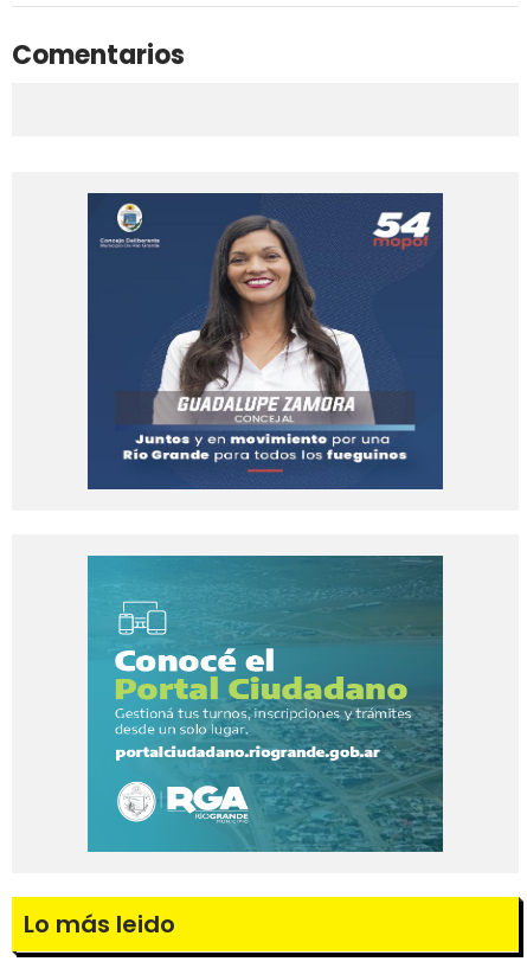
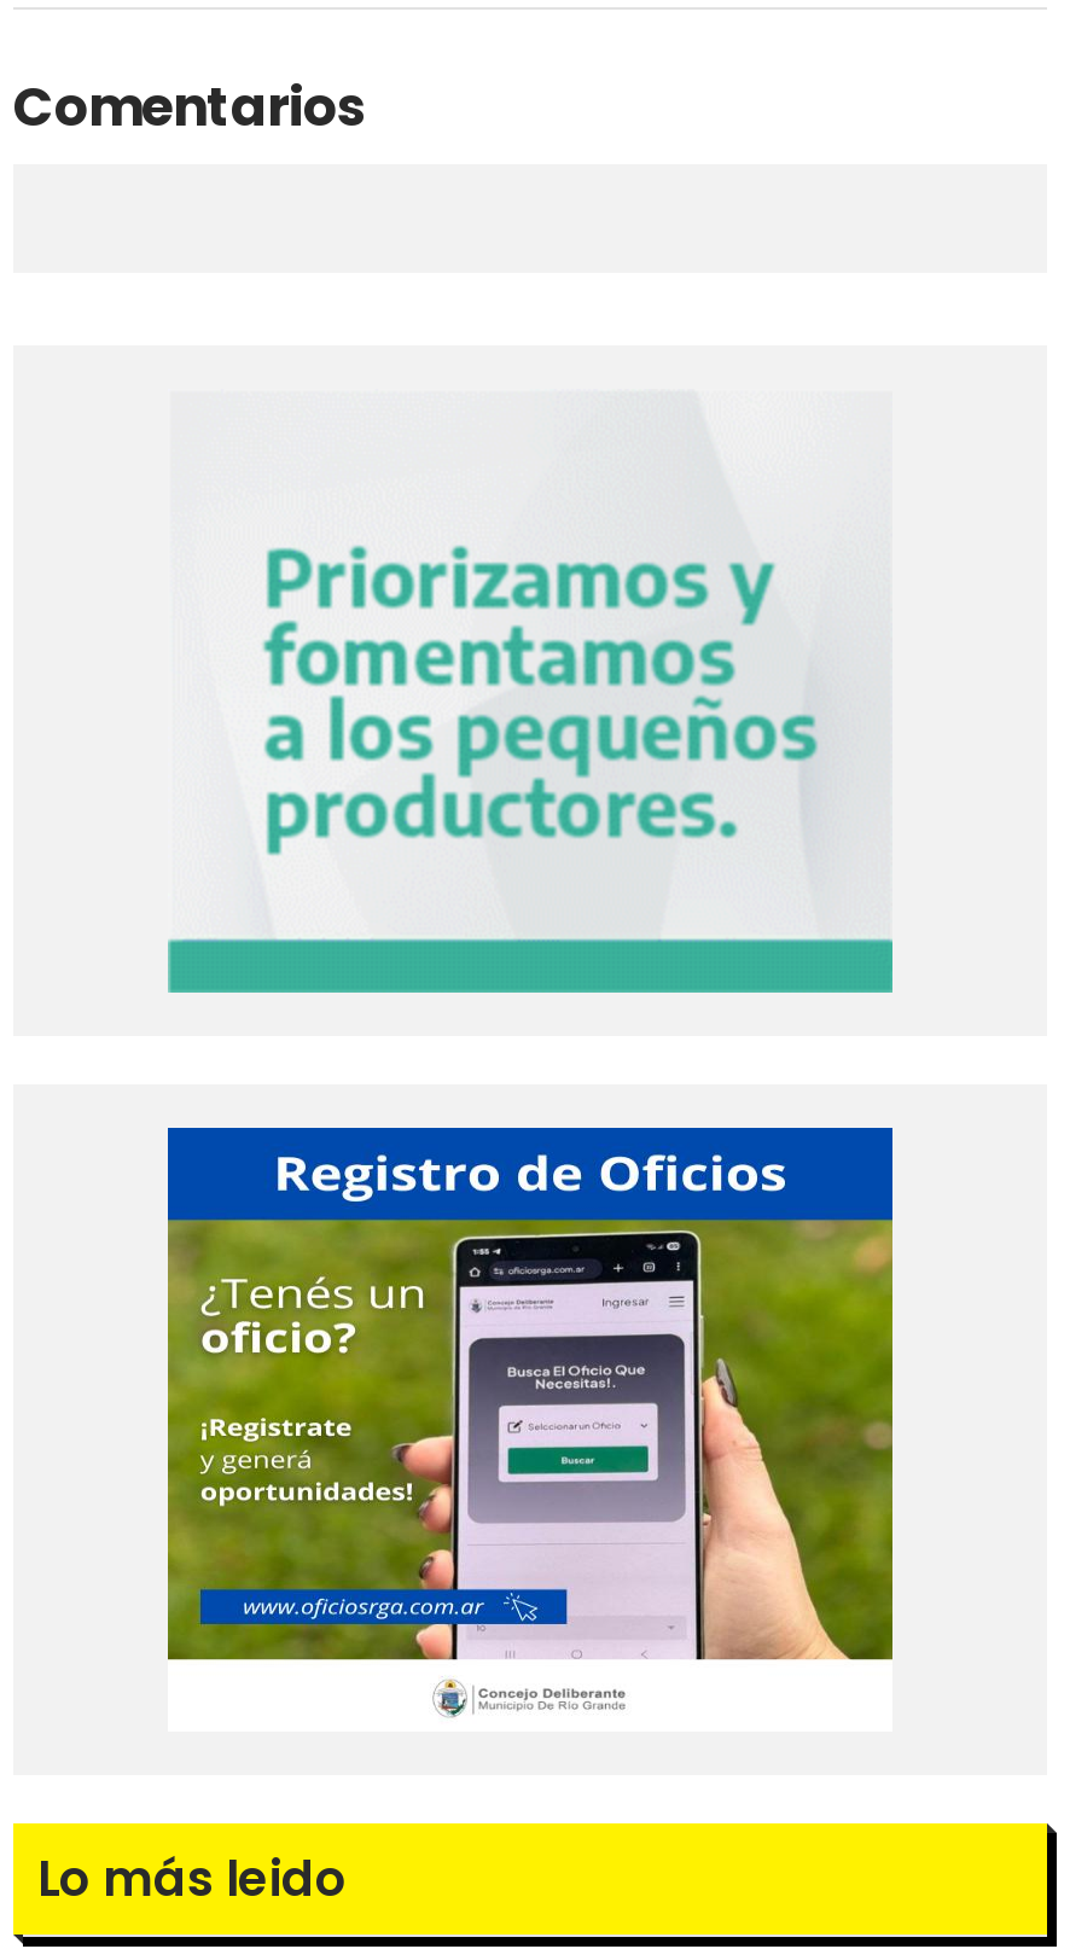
[86,192,444,491] [image] -> [168,389,895,995] [image]
[86,556,444,853] [image] -> [165,1128,895,1732] [image]

